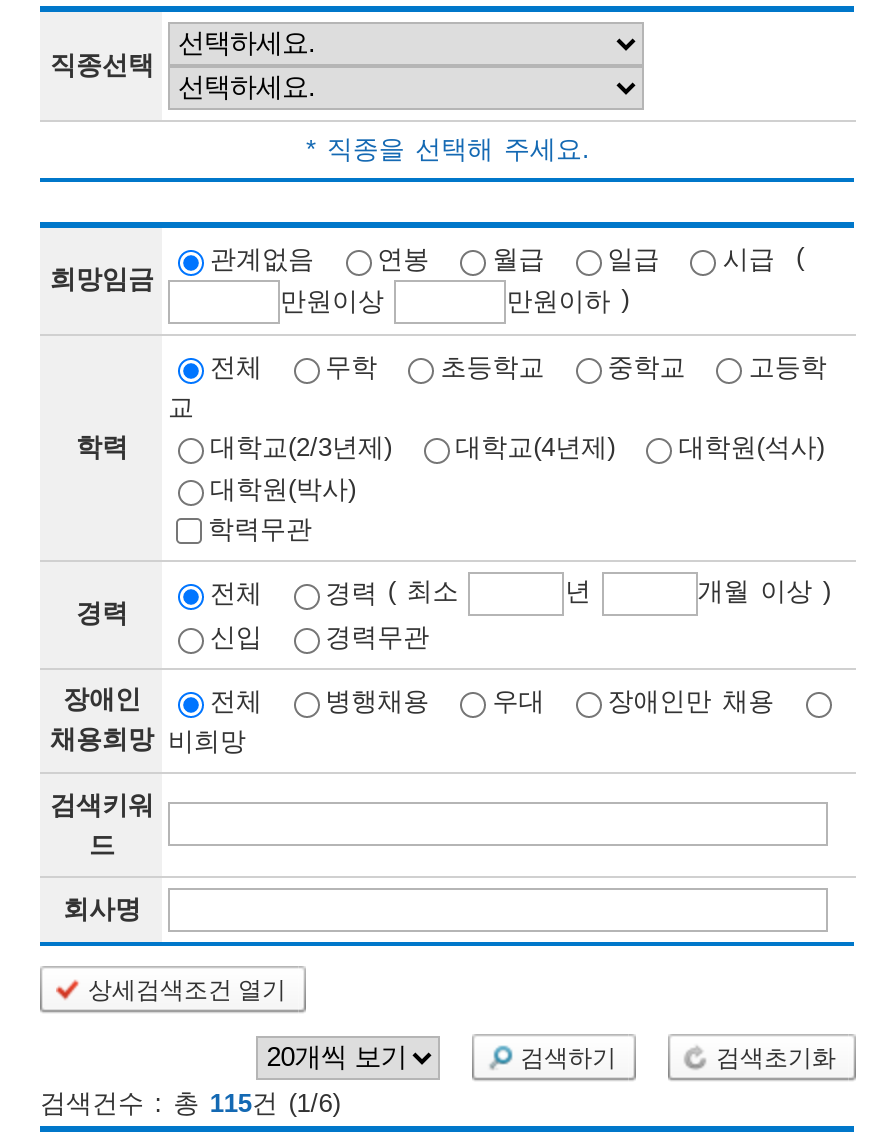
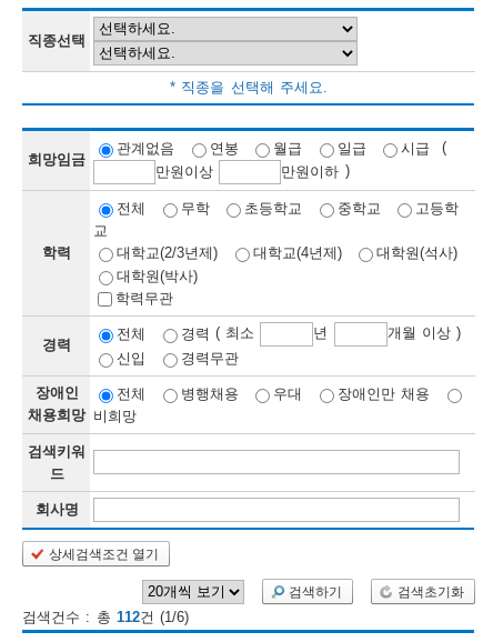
[40,1088,340,1118] 검색건수 : 총 115건 (1/6) -> [22,609,189,625] 검색건수 : 총 112건 (1/6)

